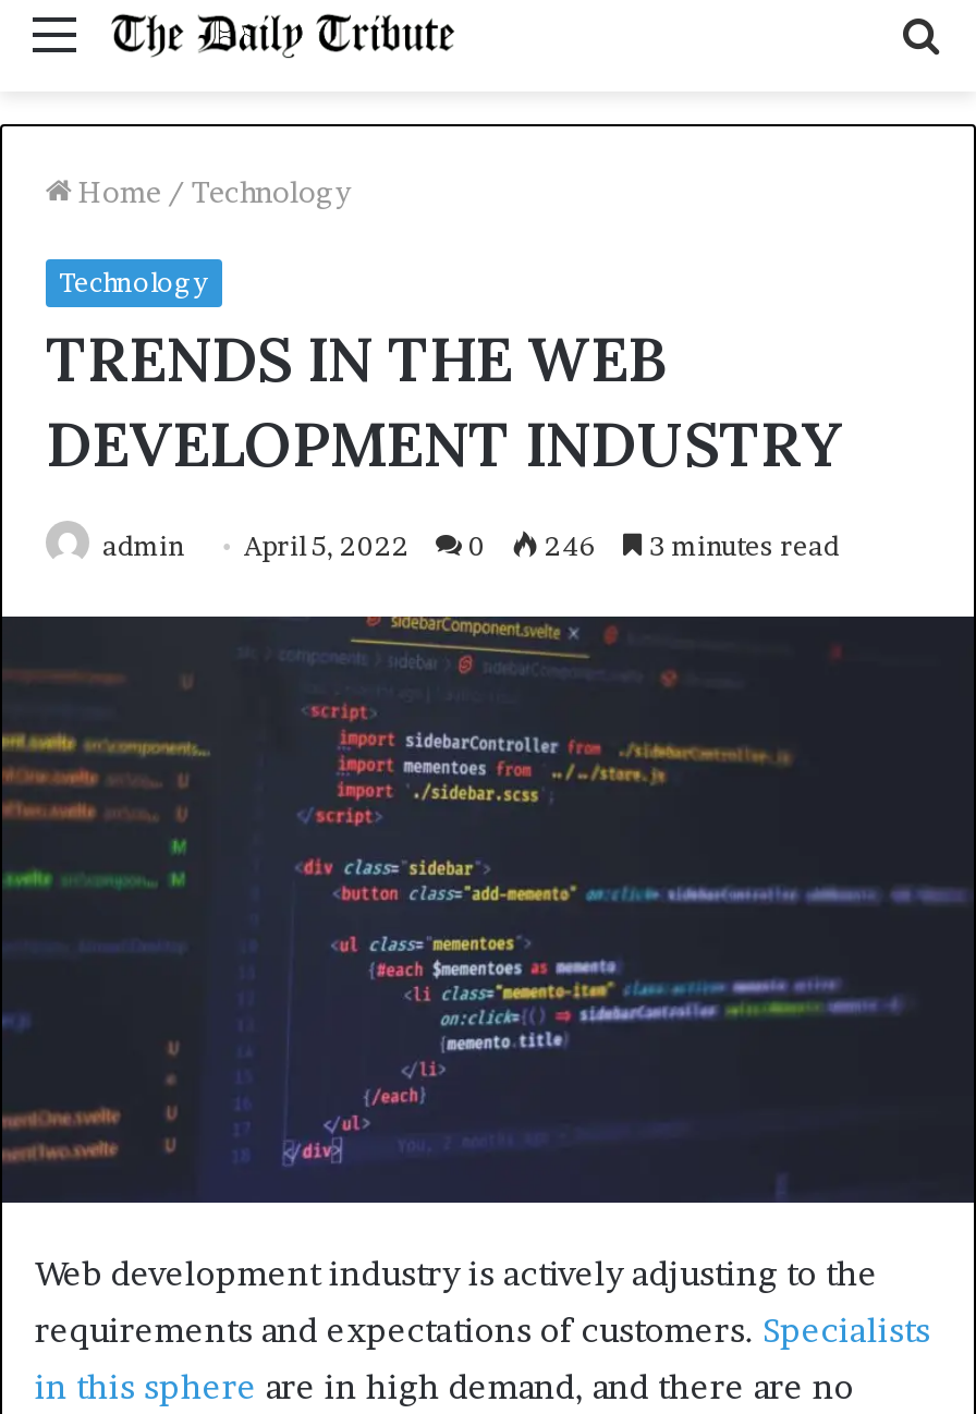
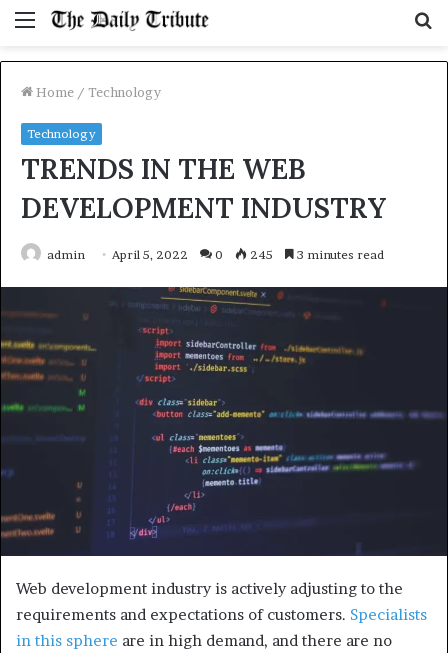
[102,529,839,562] admin April 5, 2022 0 246 3 minutes read -> [47,247,384,262] admin April 5, 2022 0 245 3 minutes read

